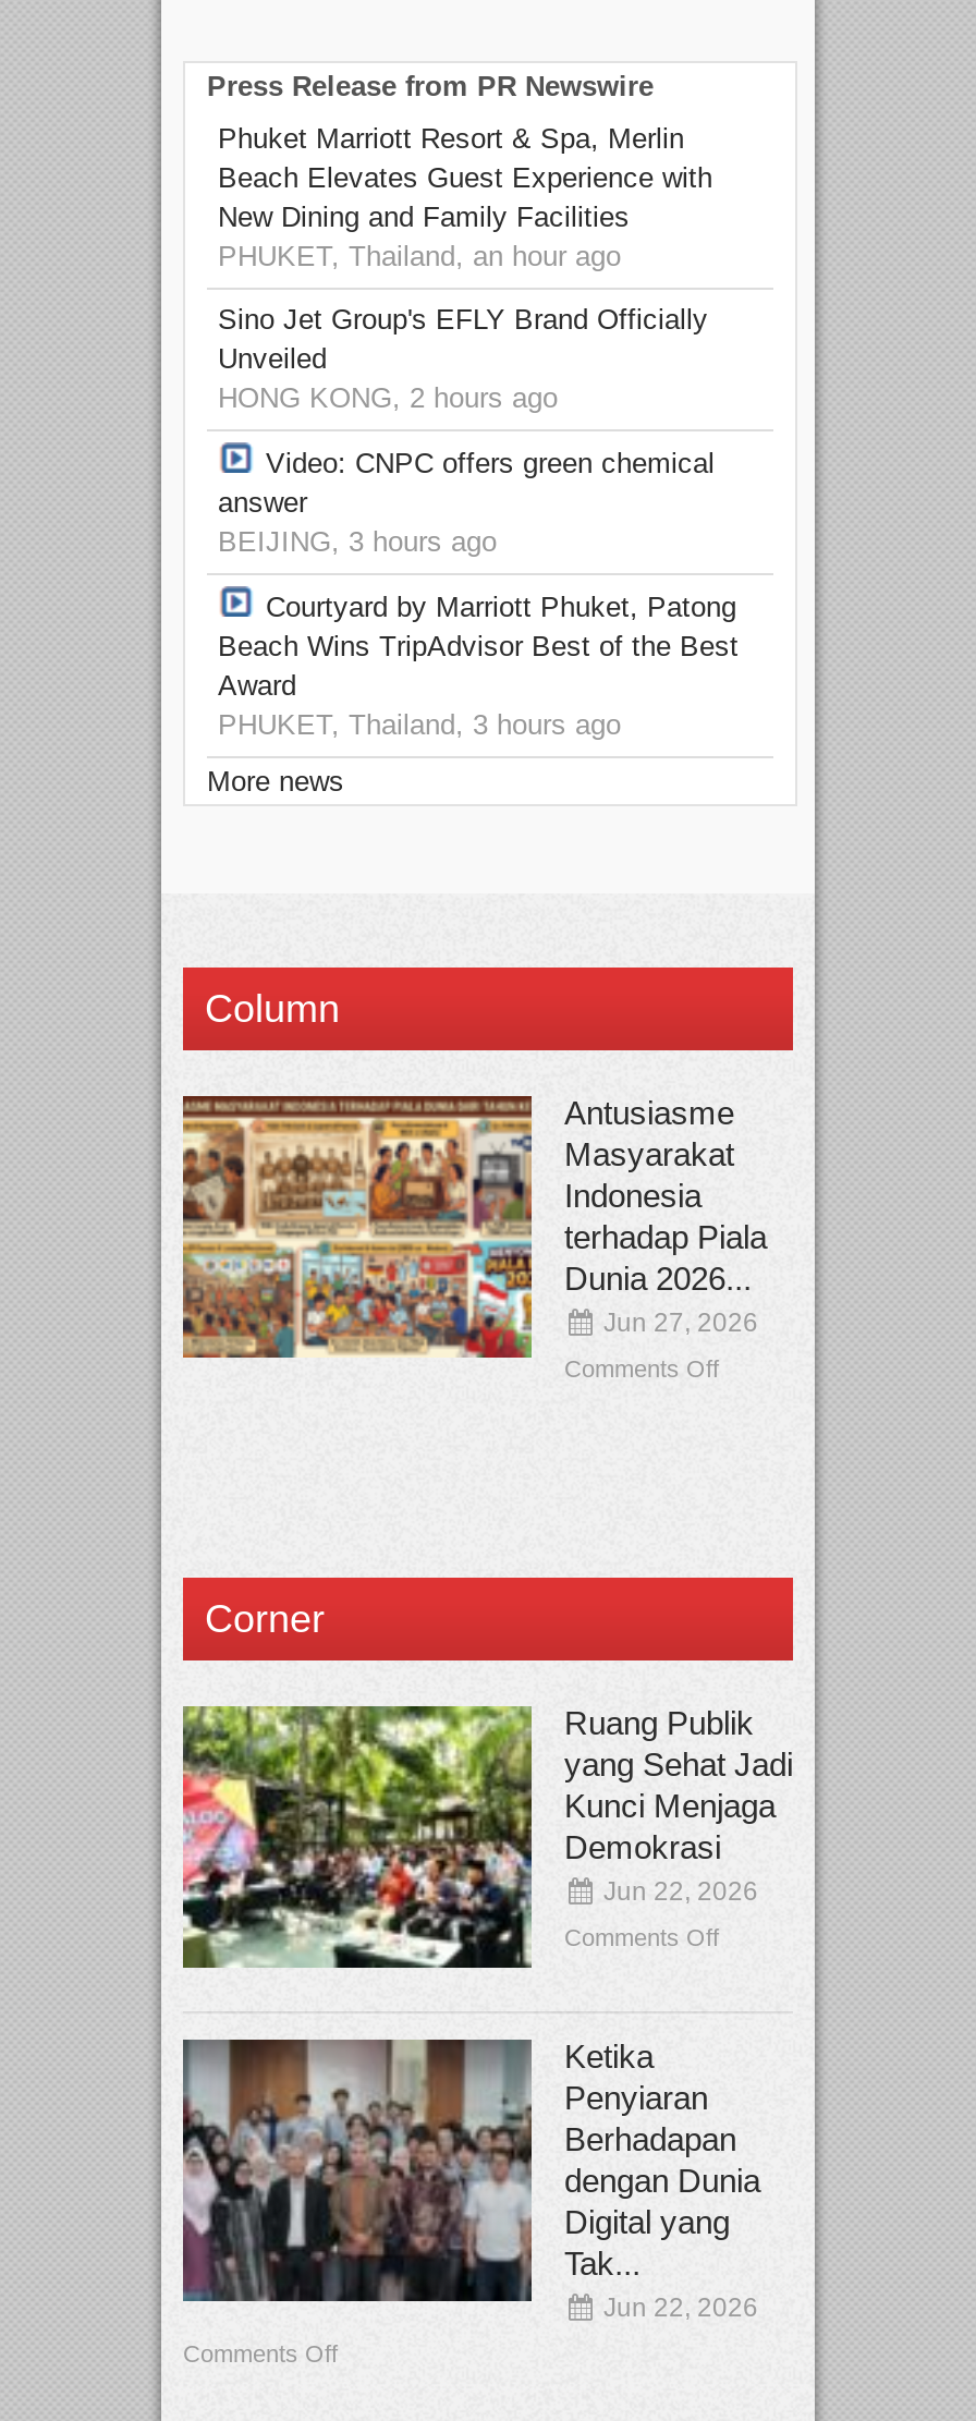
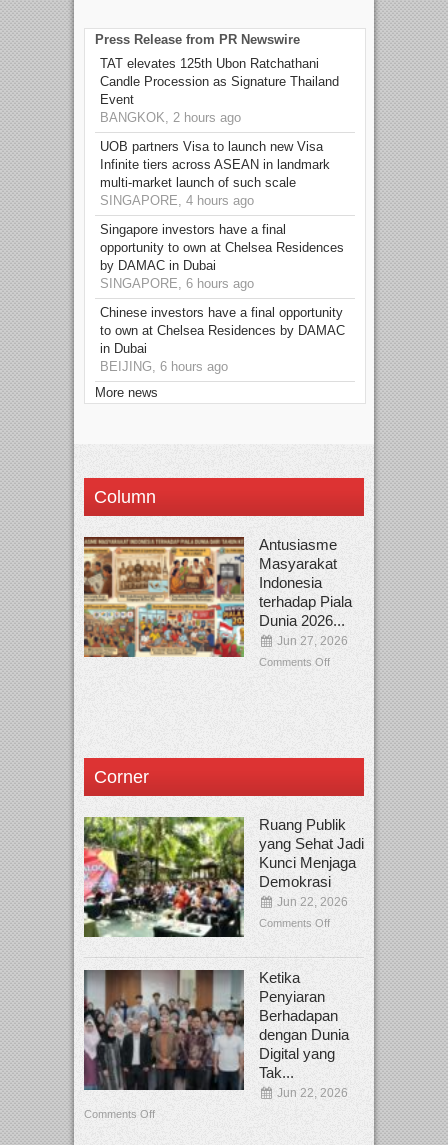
[218,122,712,273] Phuket Marriott Resort & Spa, Merlin | Beach Elevates Guest Experience with | New Dining and Family Facilities | PHUKET, Thailand, an hour ago -> [100,56,339,125] TAT elevates 125th Ubon Ratchathani | Candle Procession as Signature Thailand | Event | BANGKOK, 2 hours ago
[218,303,708,414] Sino Jet Group's EFLY Brand Officially | Unveiled | HONG KONG, 2 hours ago -> [100,139,330,208] UOB partners Visa to launch new Visa | Infinite tiers across ASEAN in landmark | multi-market launch of such scale | SINGAPORE, 4 hours ago
[218,447,715,558] Video: CNPC offers green chemical | answer | BEIJING, 3 hours ago -> [100,222,344,291] Singapore investors have a final | opportunity to own at Chelsea Residences | by DAMAC in Dubai | SINGAPORE, 6 hours ago
[218,591,739,741] Courtyard by Marriott Phuket, Patong | Beach Wins TripAdvisor Best of the Best | Award | PHUKET, Thailand, 3 hours ago -> [100,305,345,374] Chinese investors have a final opportunity | to own at Chelsea Residences by DAMAC | in Dubai | BEIJING, 6 hours ago

